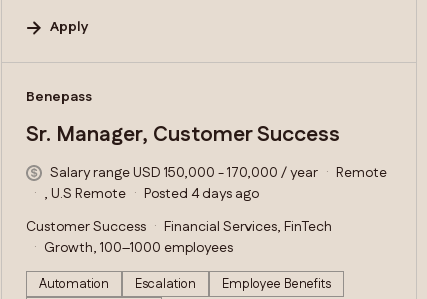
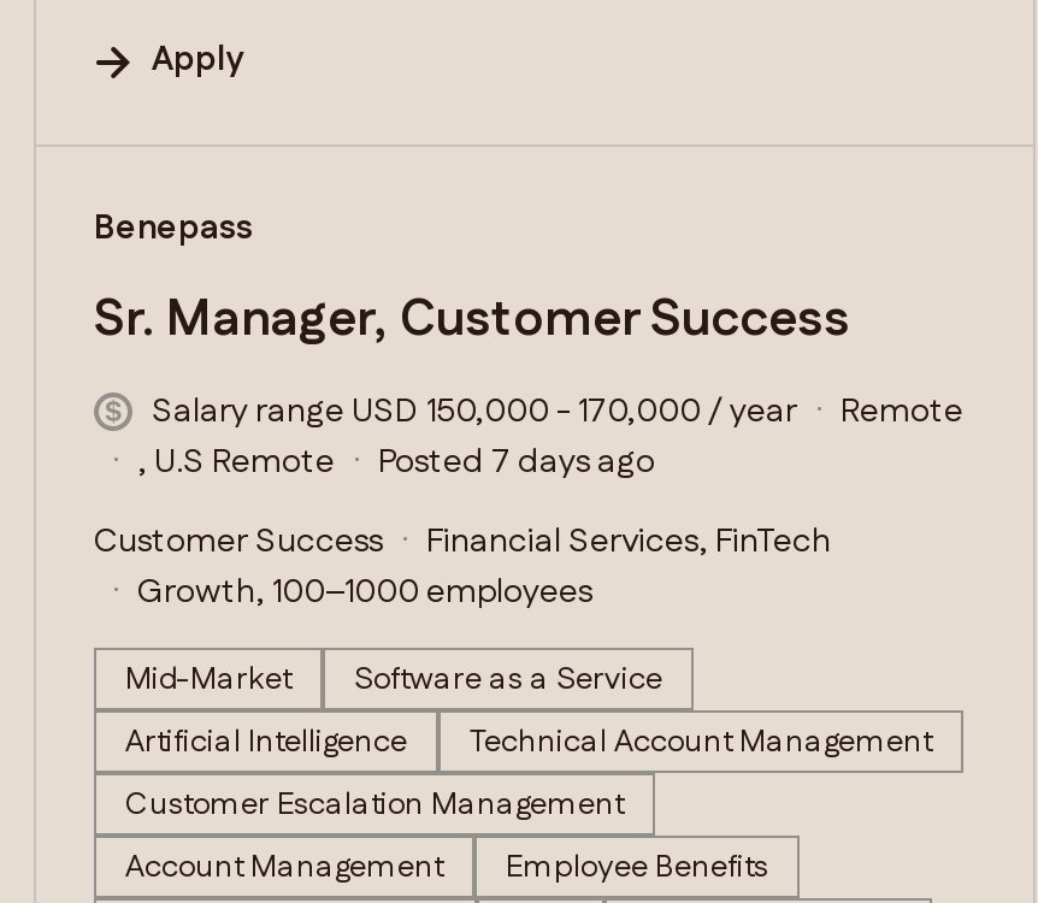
[144,184,259,204] Posted 4 days ago -> [378,438,655,486] Posted 7 days ago
[39,275,196,293] Automation | Escalation -> [125,657,932,889] Mid-Market | Software as a Service | Artificial Intelligence | Technical Account Management | Customer Escalation Management | Account Management

